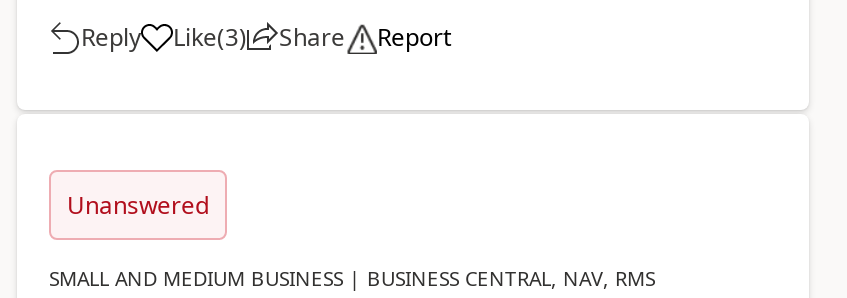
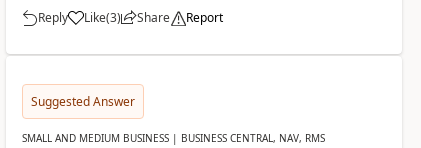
[67,188,209,222] Unanswered -> [31,93,135,110] Suggested Answer

